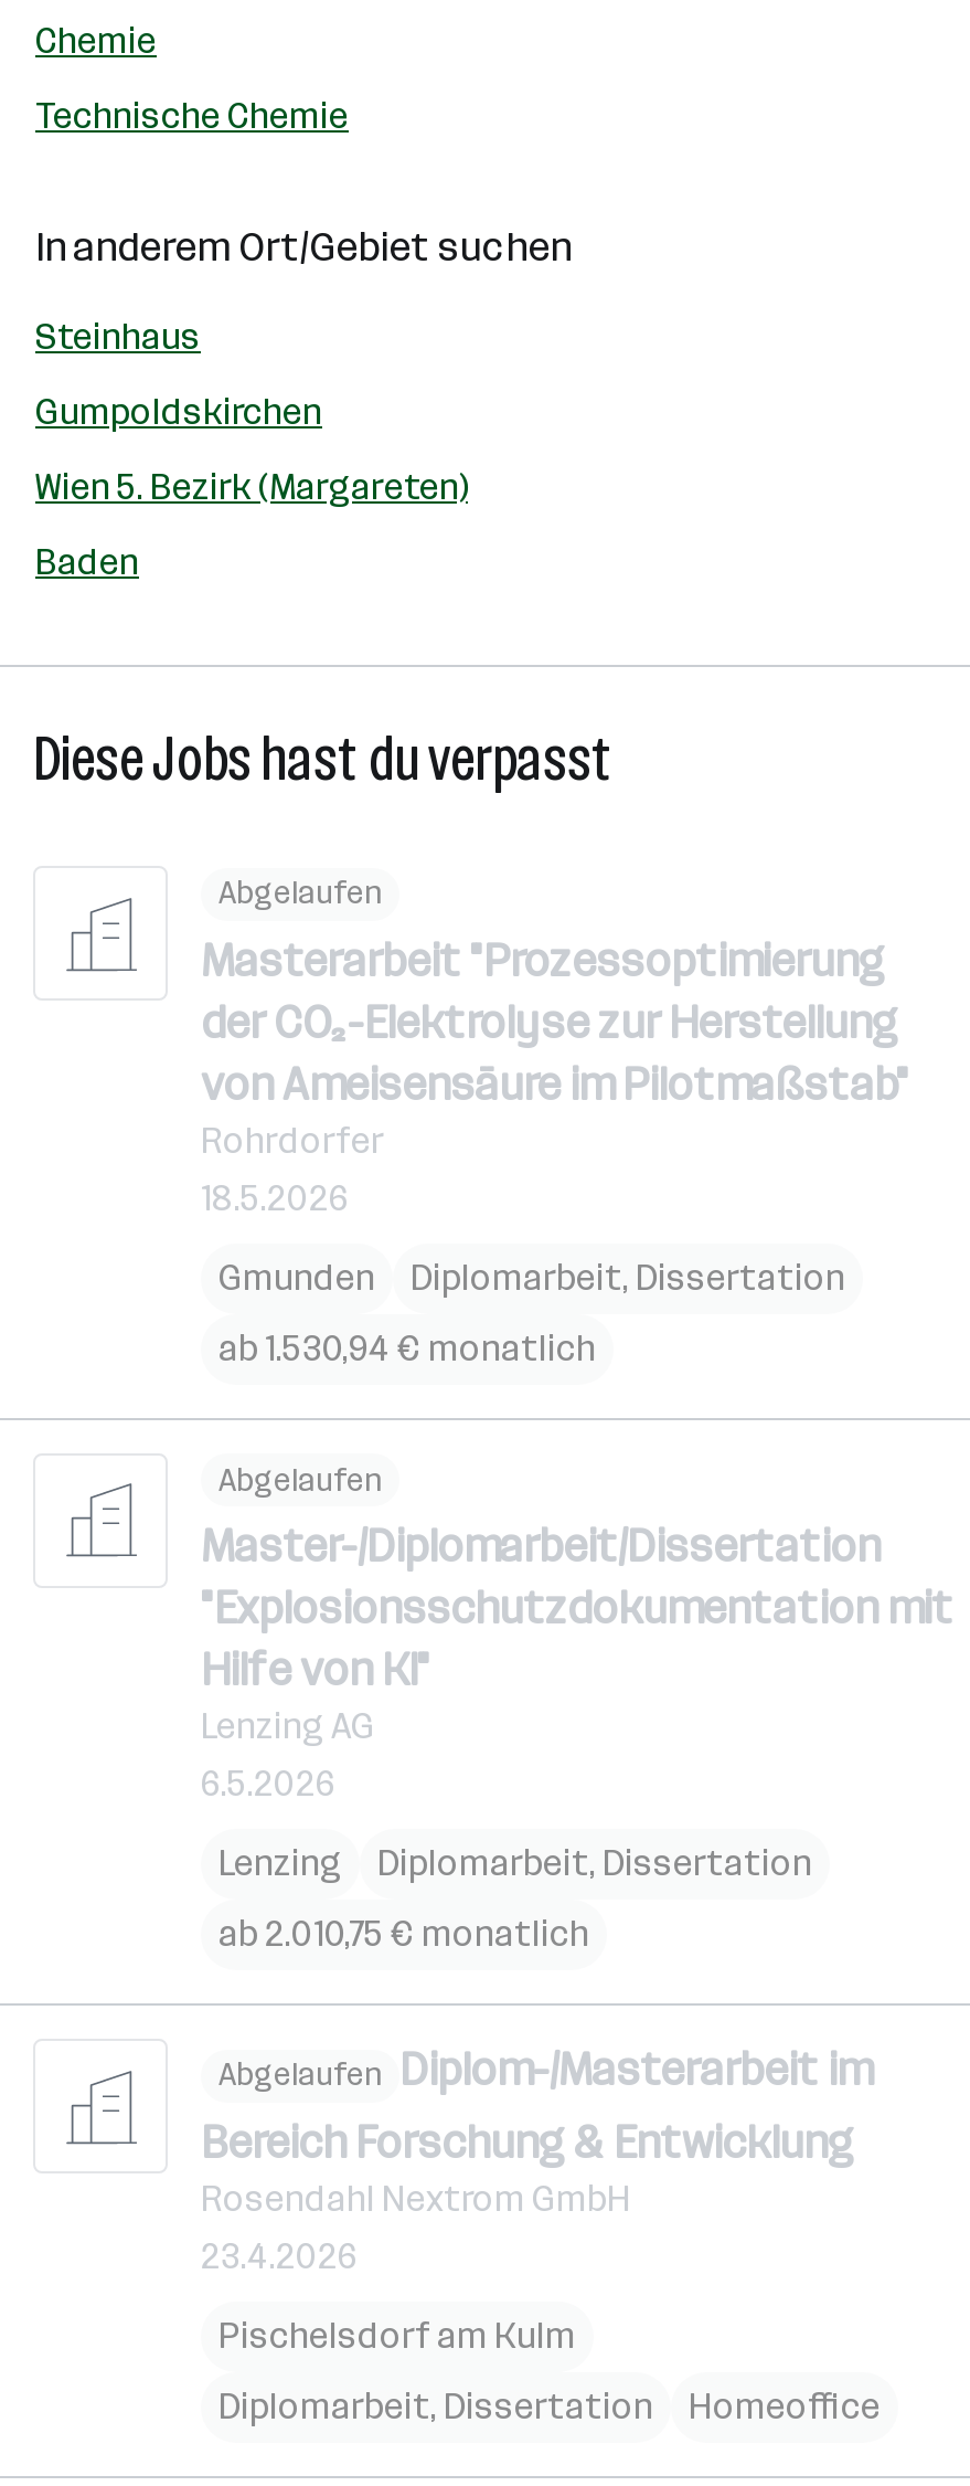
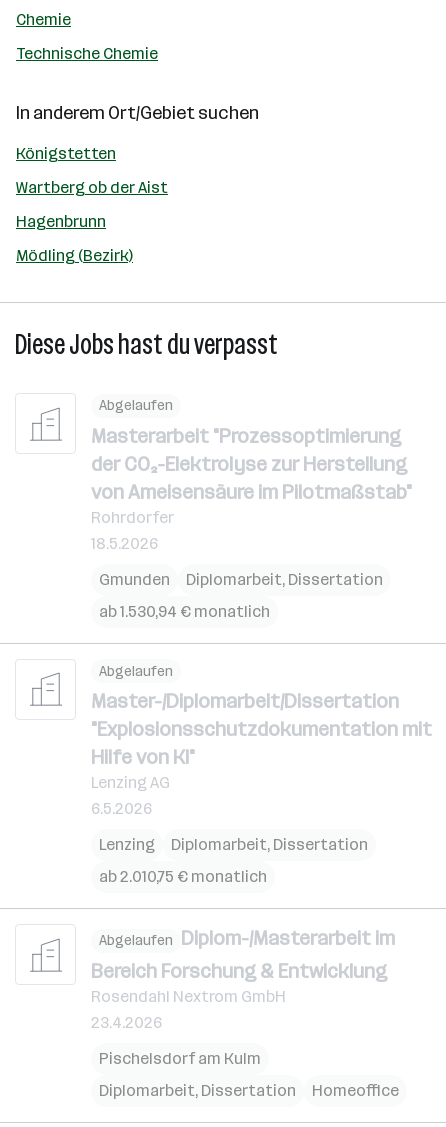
[35,316,201,358] Steinhaus -> [16,144,116,163] Königstetten
[35,391,322,433] Gumpoldskirchen -> [16,178,168,197] Wartberg ob der Aist
[35,466,468,508] Wien 5. Bezirk (Margareten) -> [16,212,106,231] Hagenbrunn
[35,541,139,583] Baden -> [16,246,133,265] Mödling (Bezirk)

